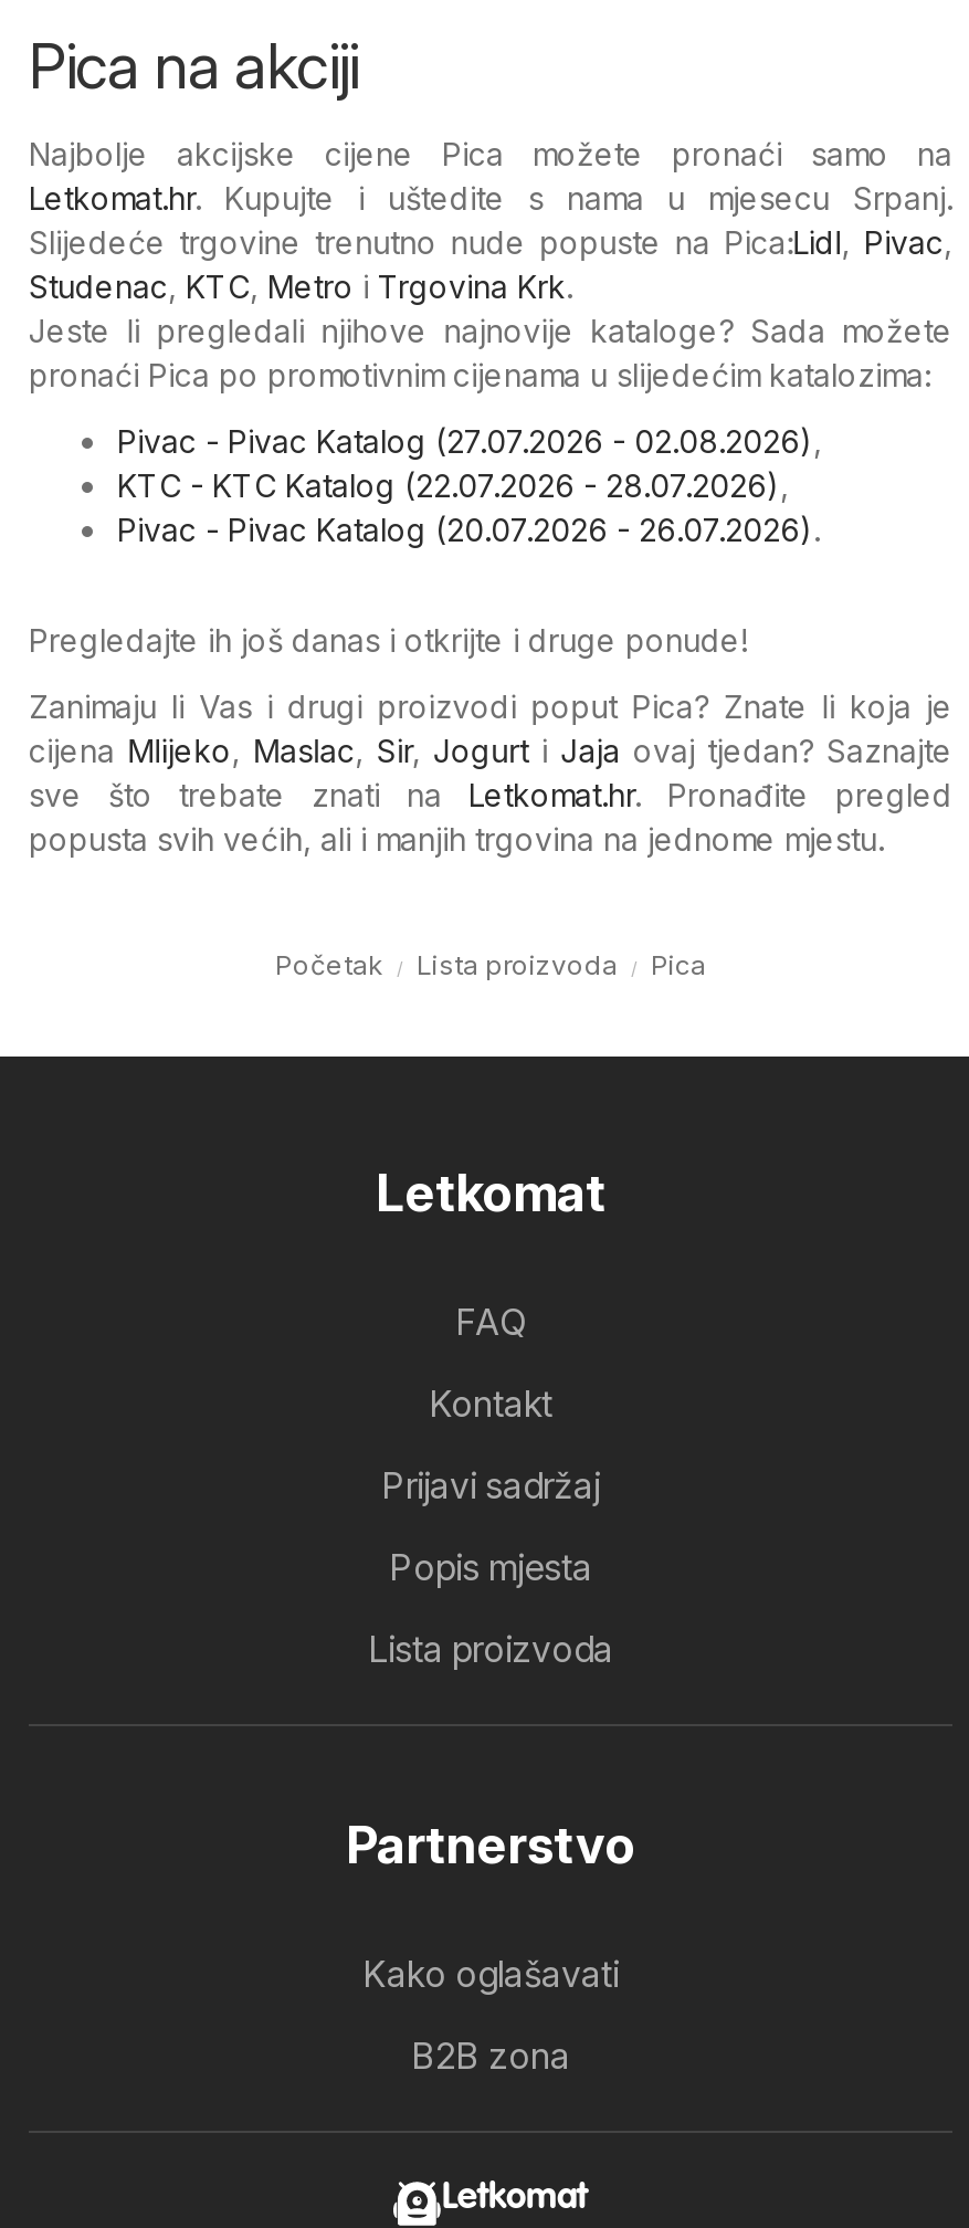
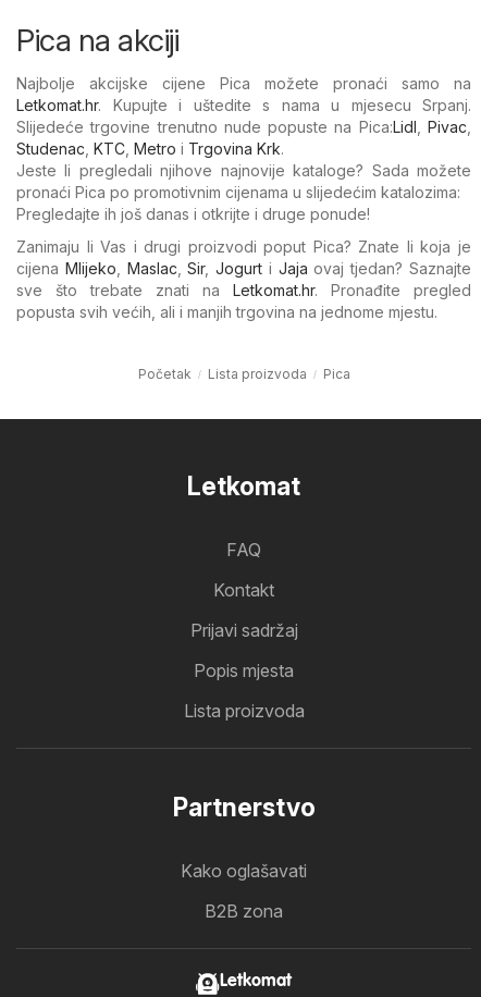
[117,423,822,549] Pivac - Pivac Katalog (27.07.2026 - 02.08.2026), | KTC - KTC Katalog (22.07.2026 - 28.07.2026), | Pivac - Pivac Katalog (20.07.2026 - 26.07.2026). -> none

